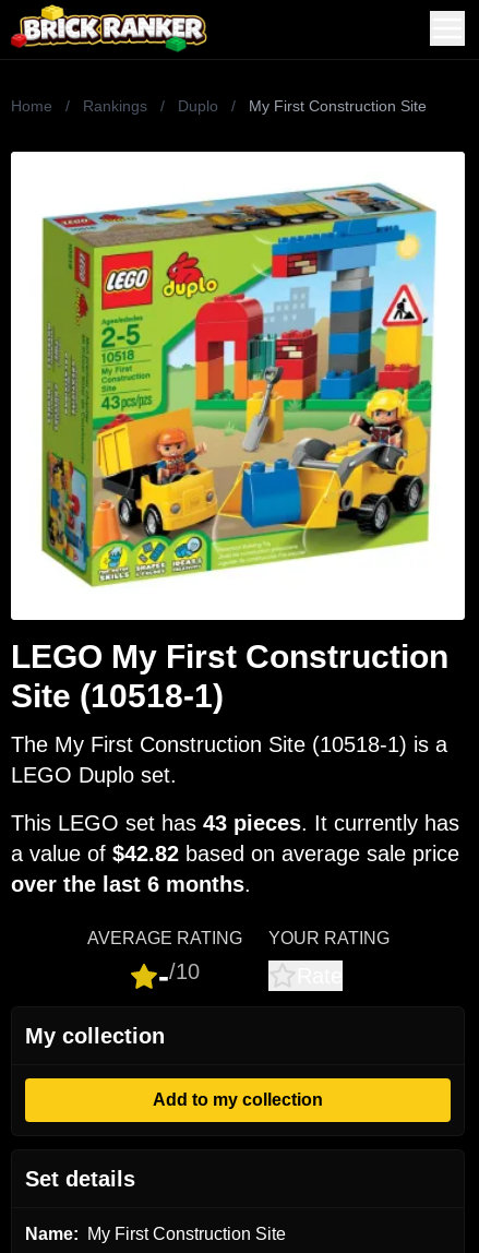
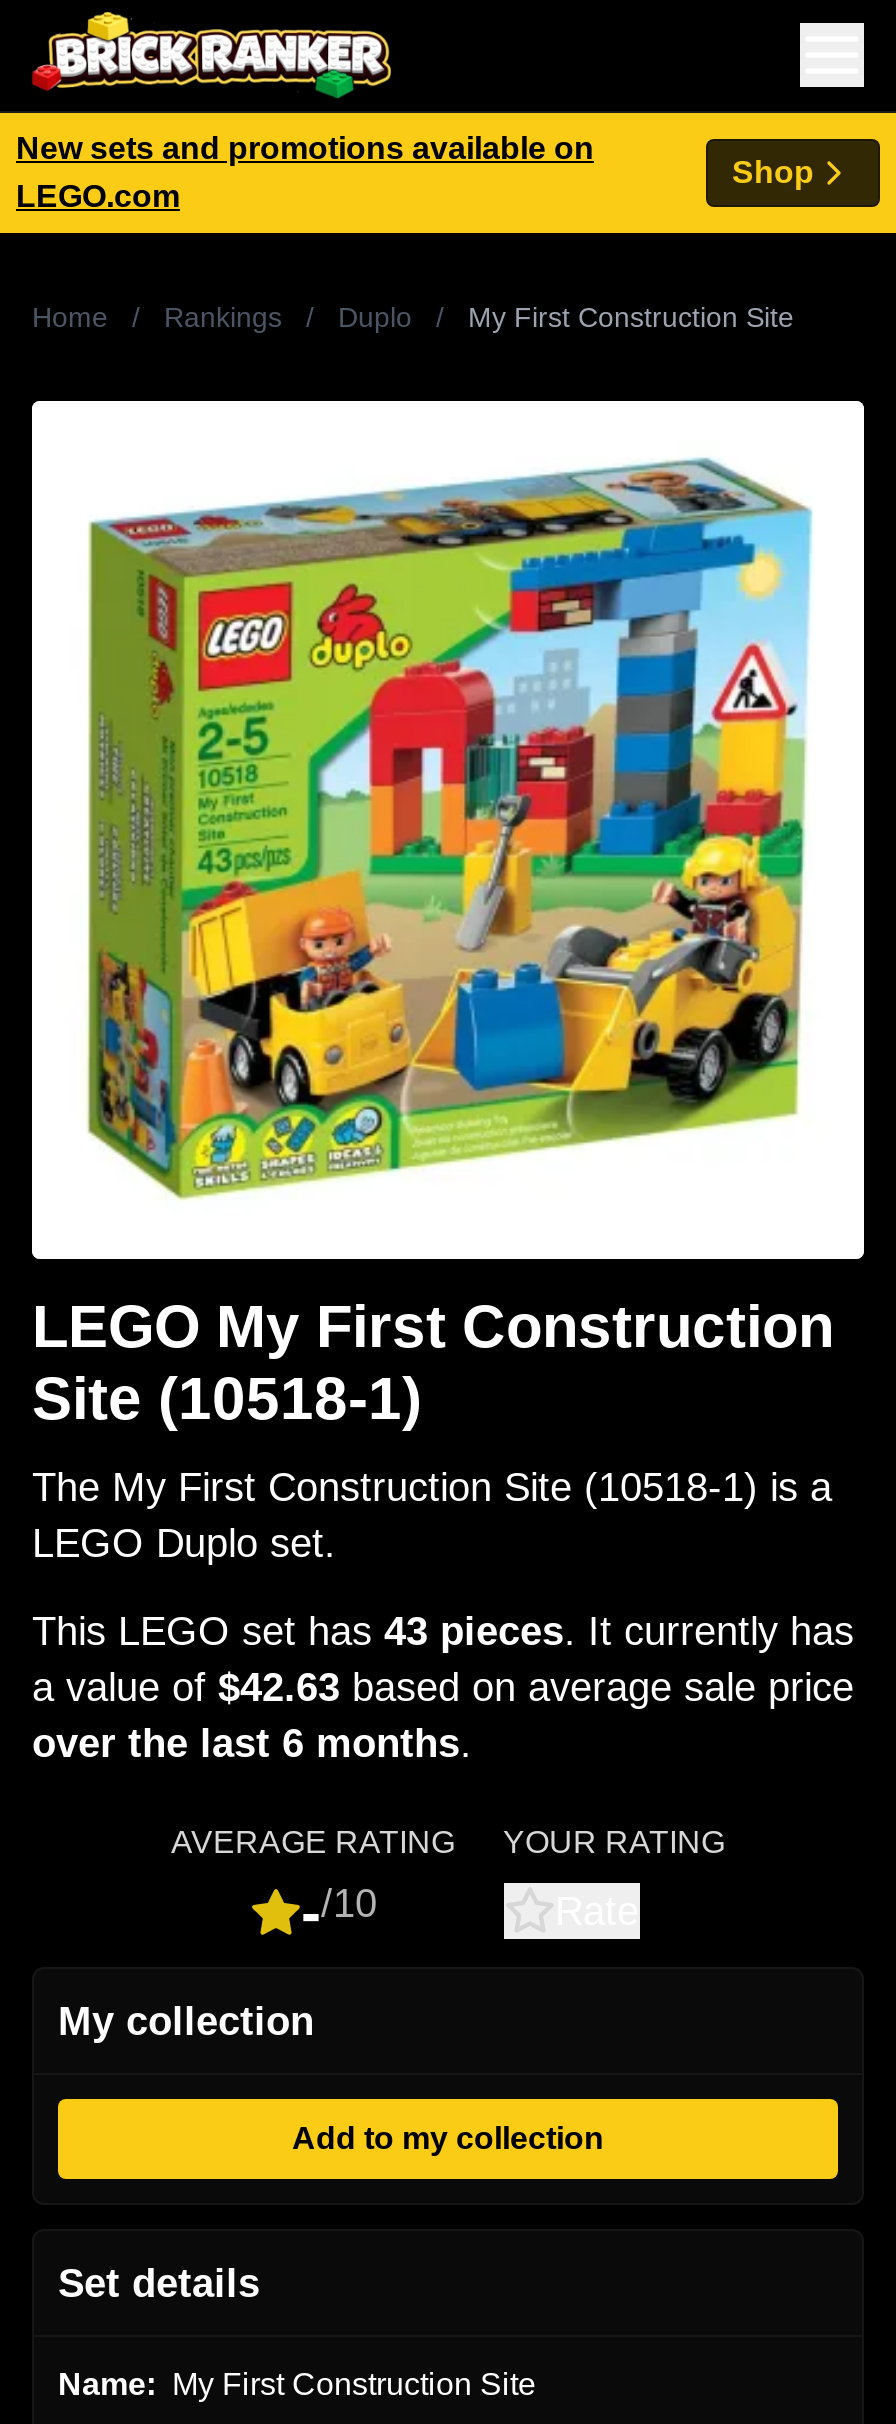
none -> [6,111,890,235] [image] | New sets and promotions available on | LEGO.com
none -> [732,155,814,189] Shop
[11,842,459,866] a value of $42.82 based on average sale price -> [32,1665,854,1709] a value of $42.63 based on average sale price

